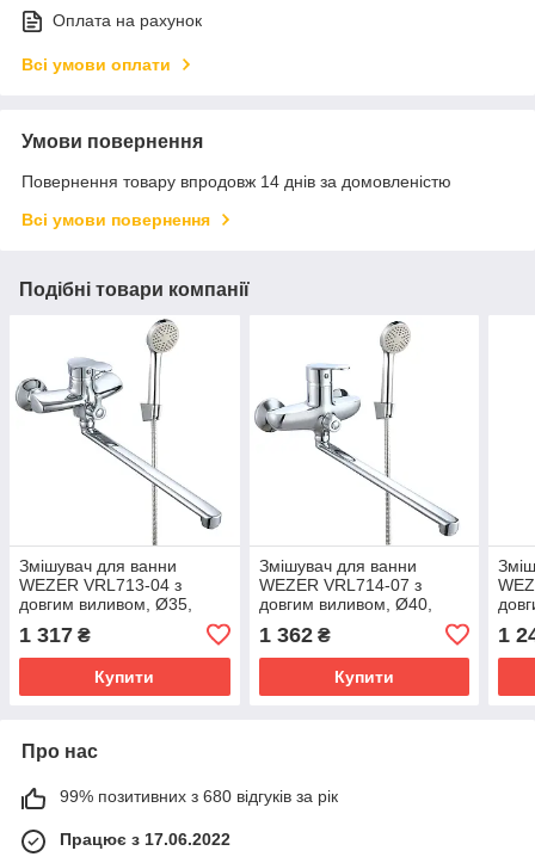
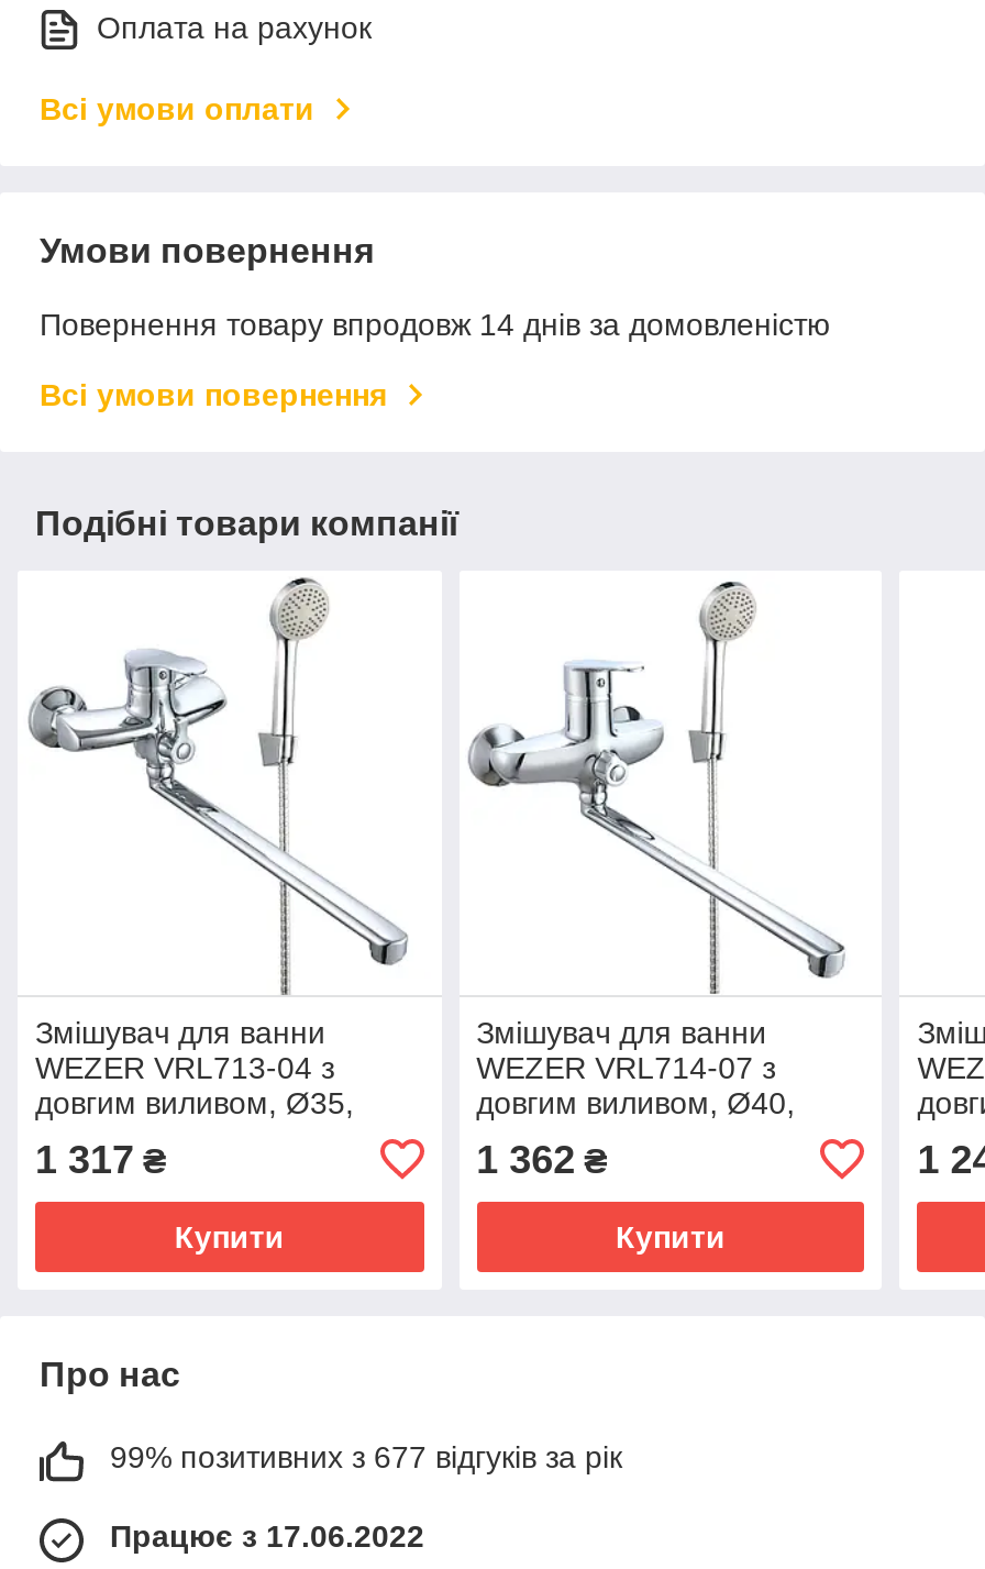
[60,786,338,805] 99% позитивних з 680 відгуків за рік -> [110,1439,622,1474] 99% позитивних з 677 відгуків за рік

